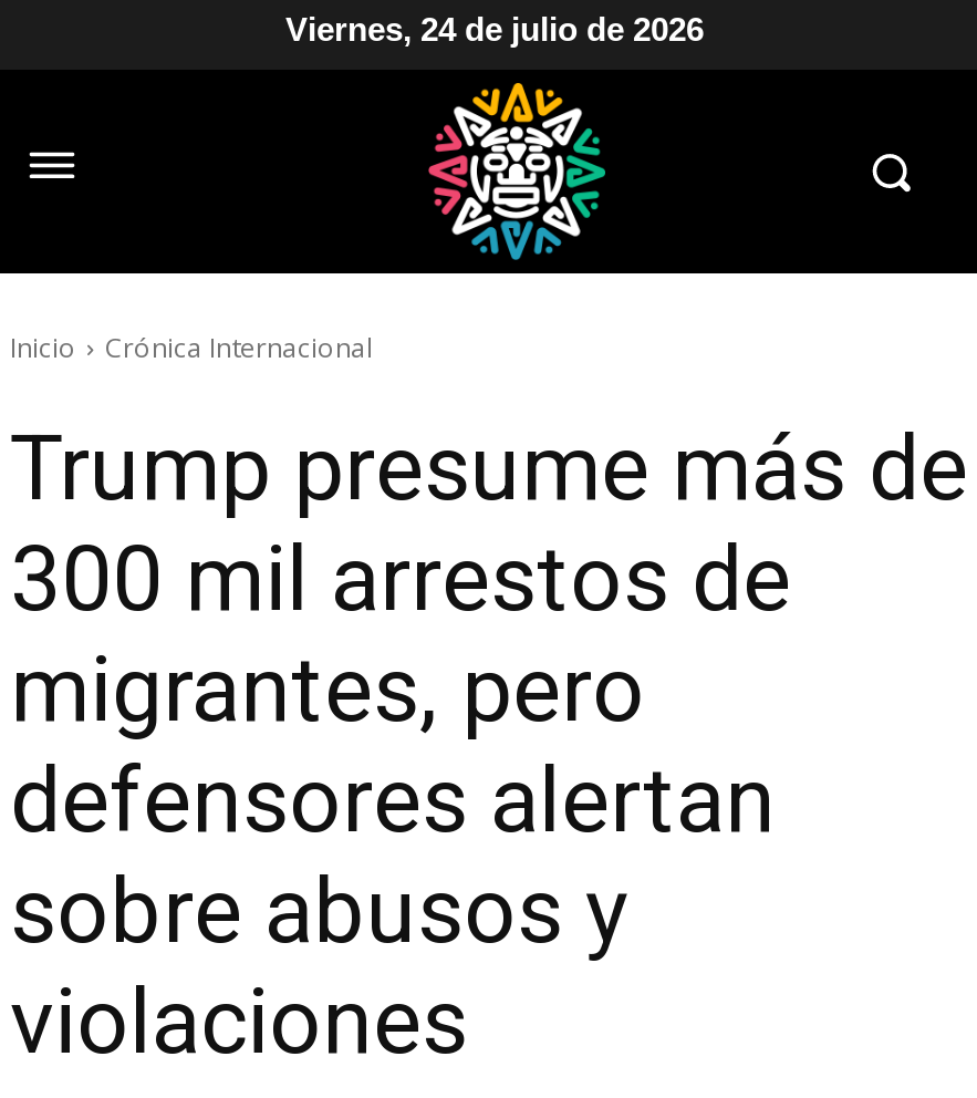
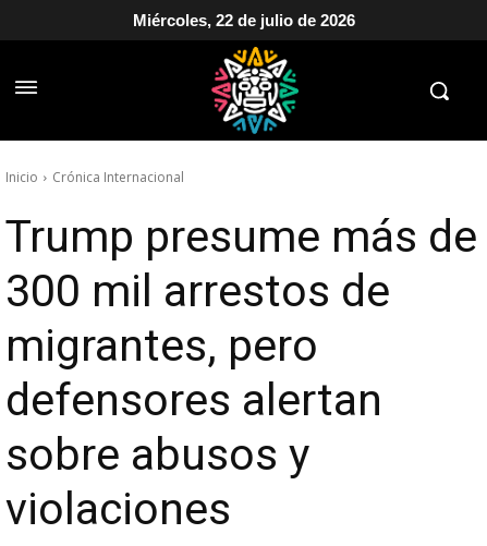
[285,10,704,48] Viernes, 24 de julio de 2026 -> [133,11,355,29] Miércoles, 22 de julio de 2026

